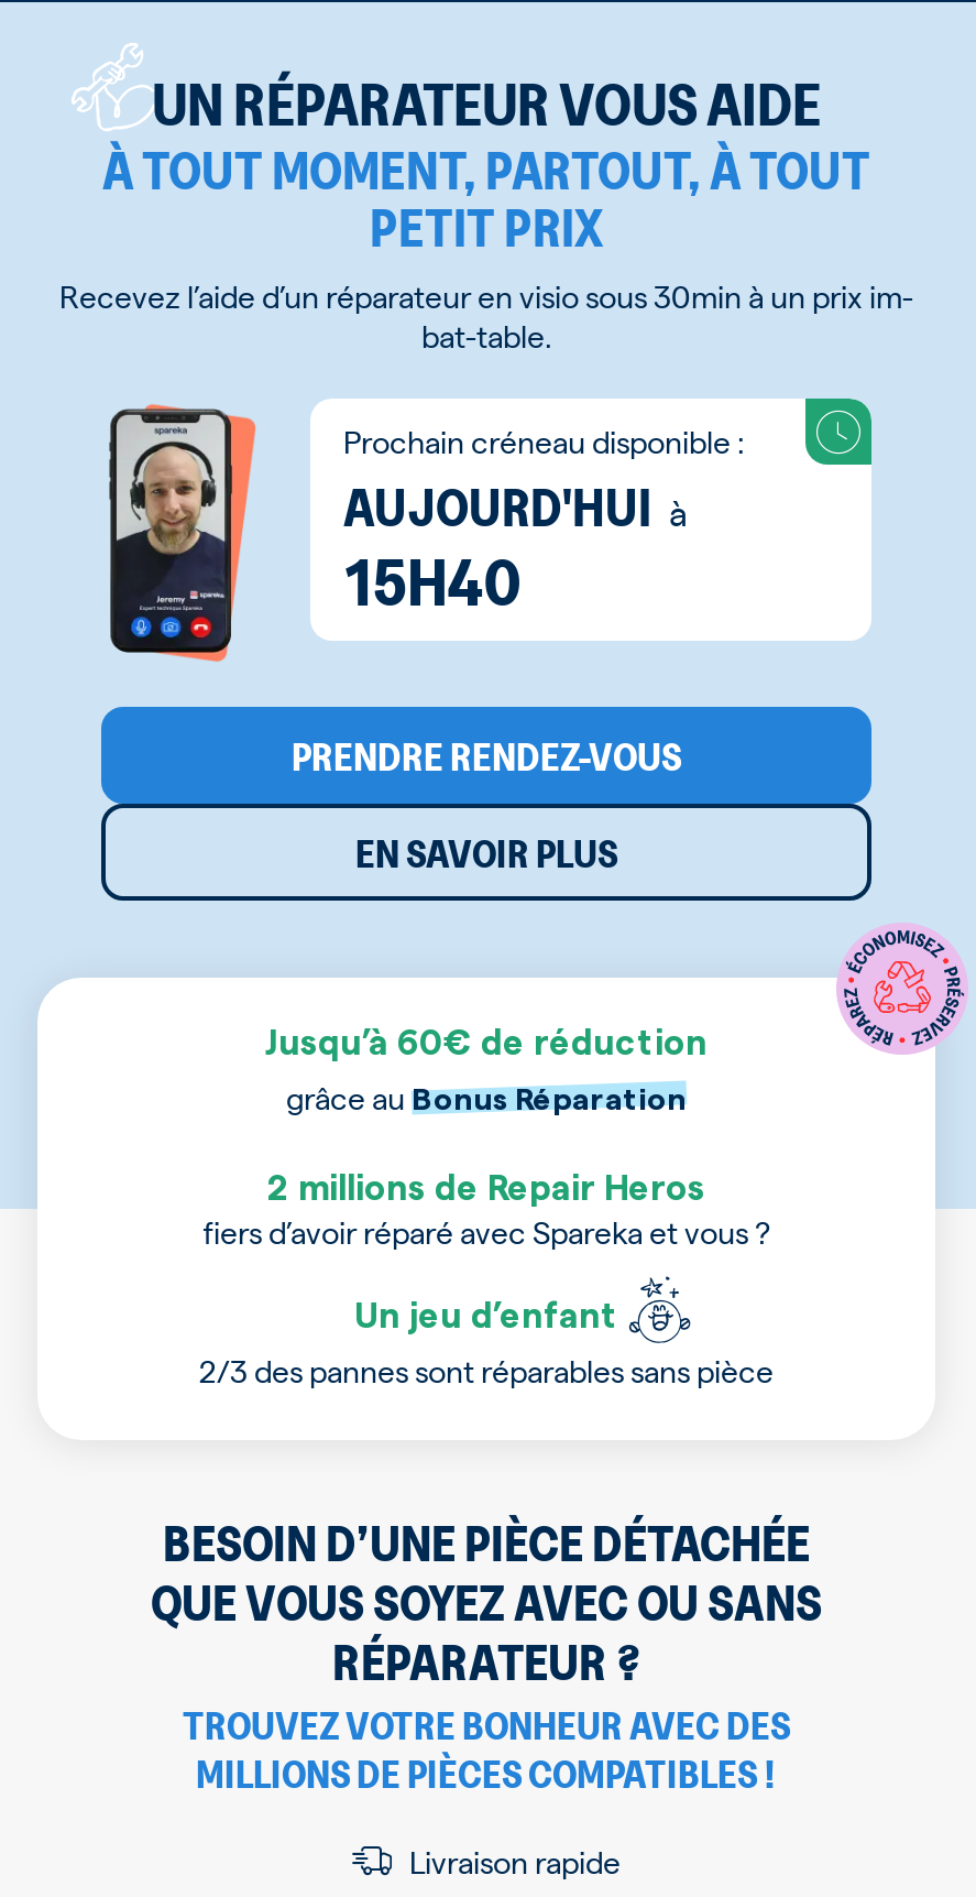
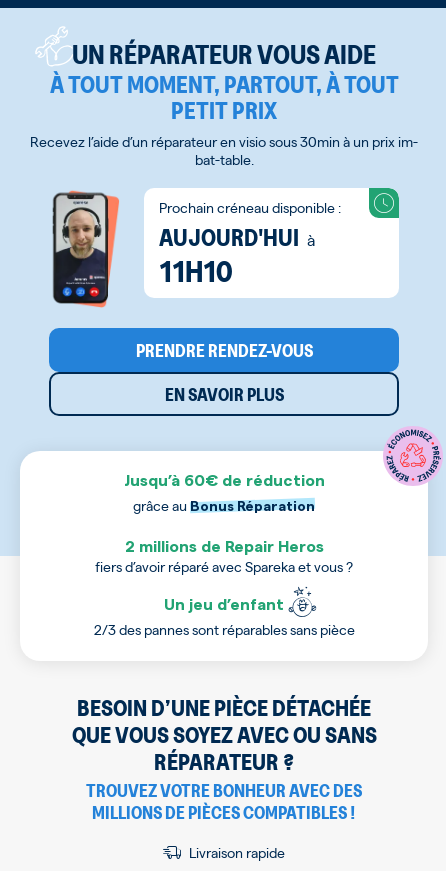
[343,533,522,623] 15H40 -> [159,249,233,290] 11H10

